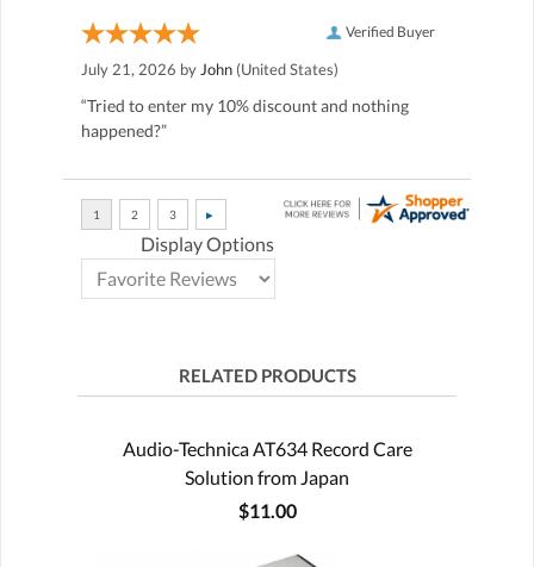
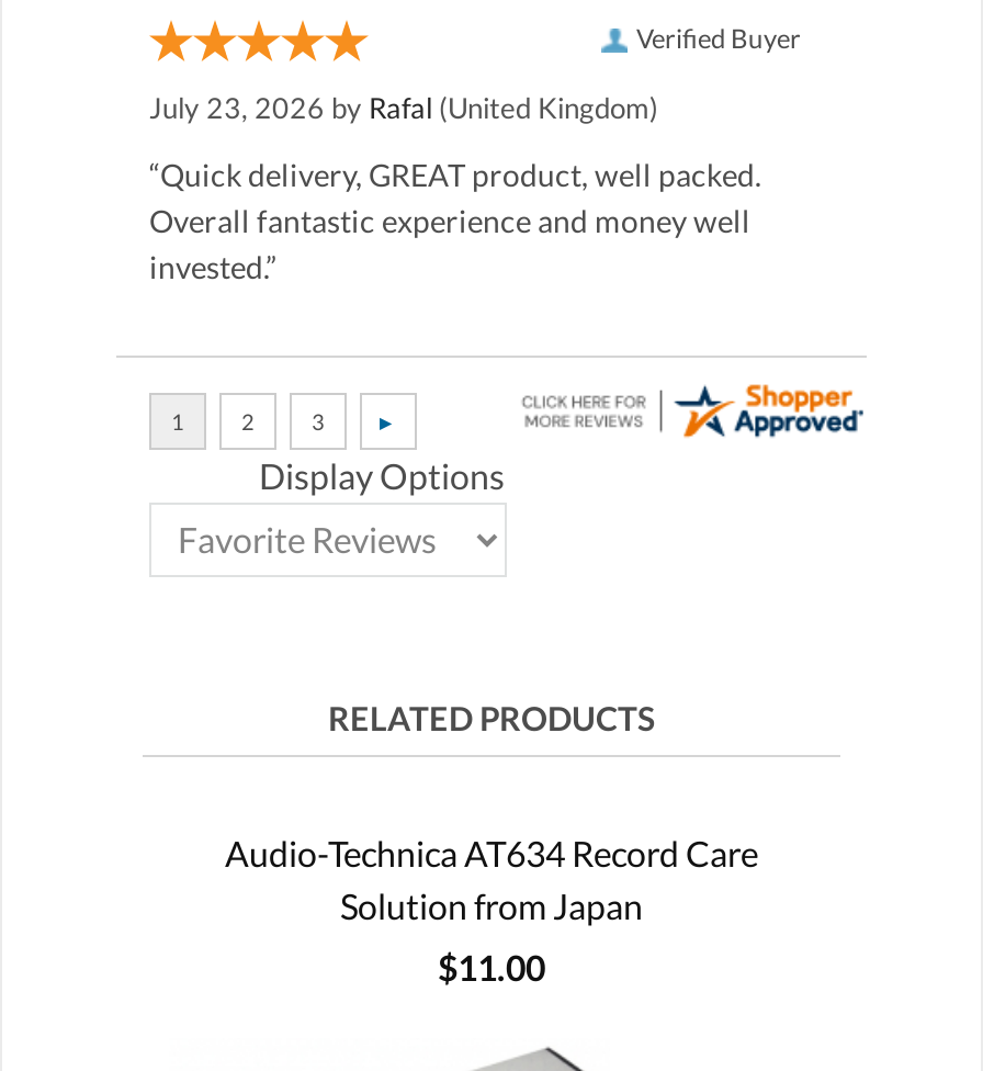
[81,59,339,78] July 21, 2026 by John (United States) -> [149,89,658,124] July 23, 2026 by Rafal (United Kingdom)
[81,95,409,140] “Tried to enter my 10% discount and nothing | happened?” -> [149,155,761,285] “Quick delivery, GREAT product, well packed. | Overall fantastic experience and money well | invested.”

